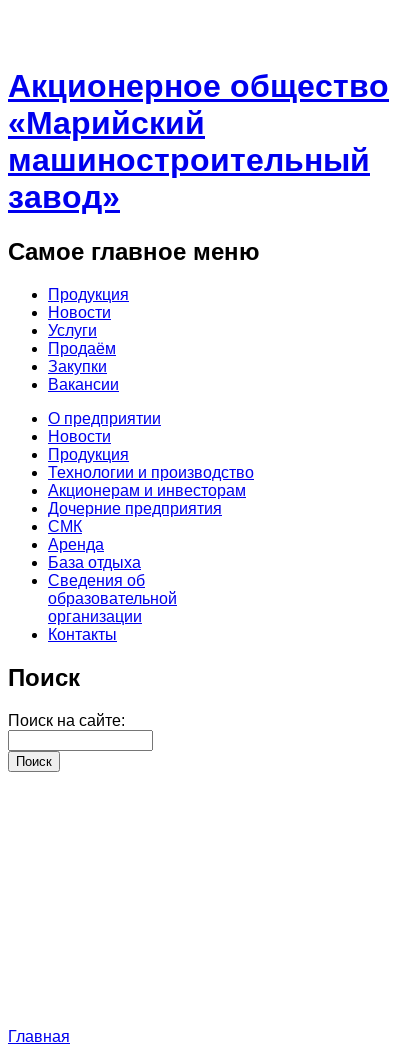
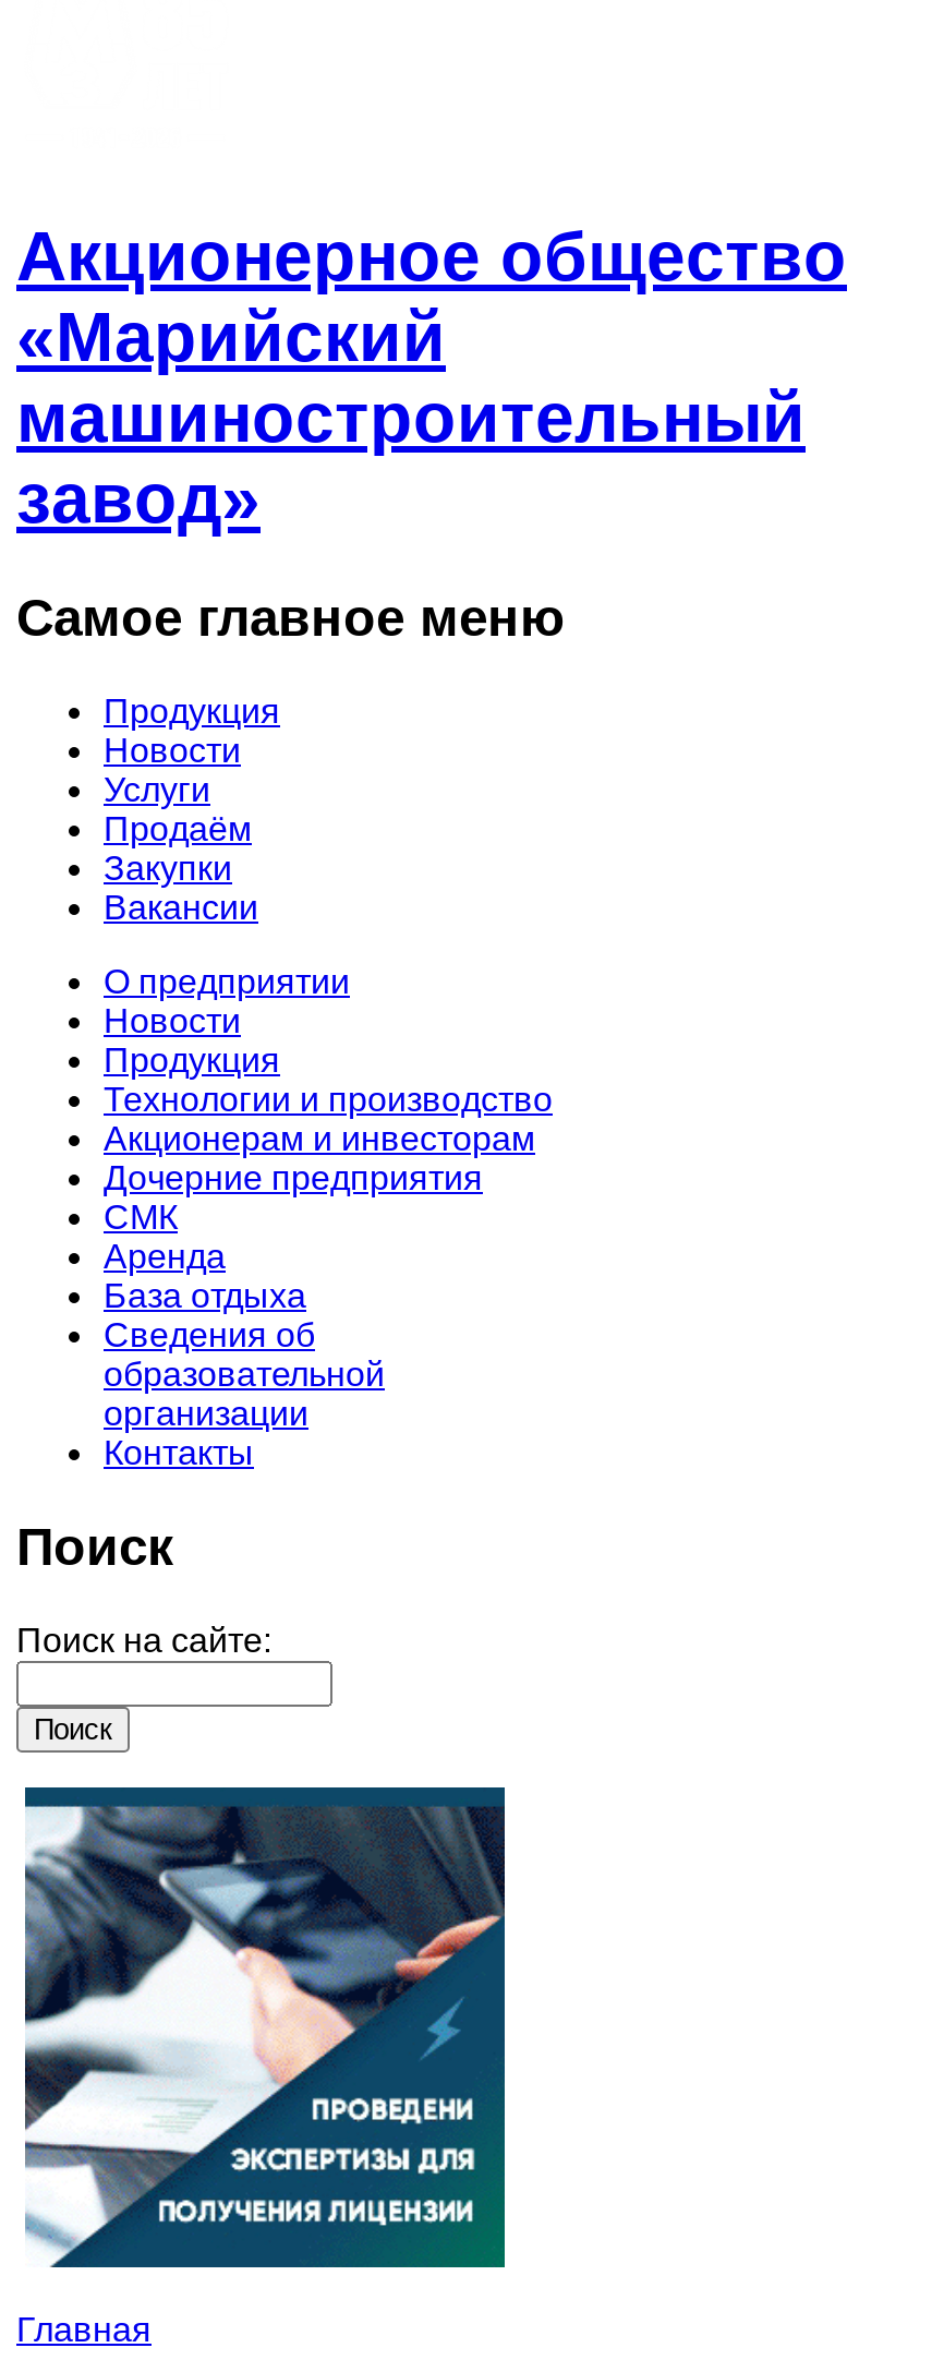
none -> [23,1785,507,2269] [image]

